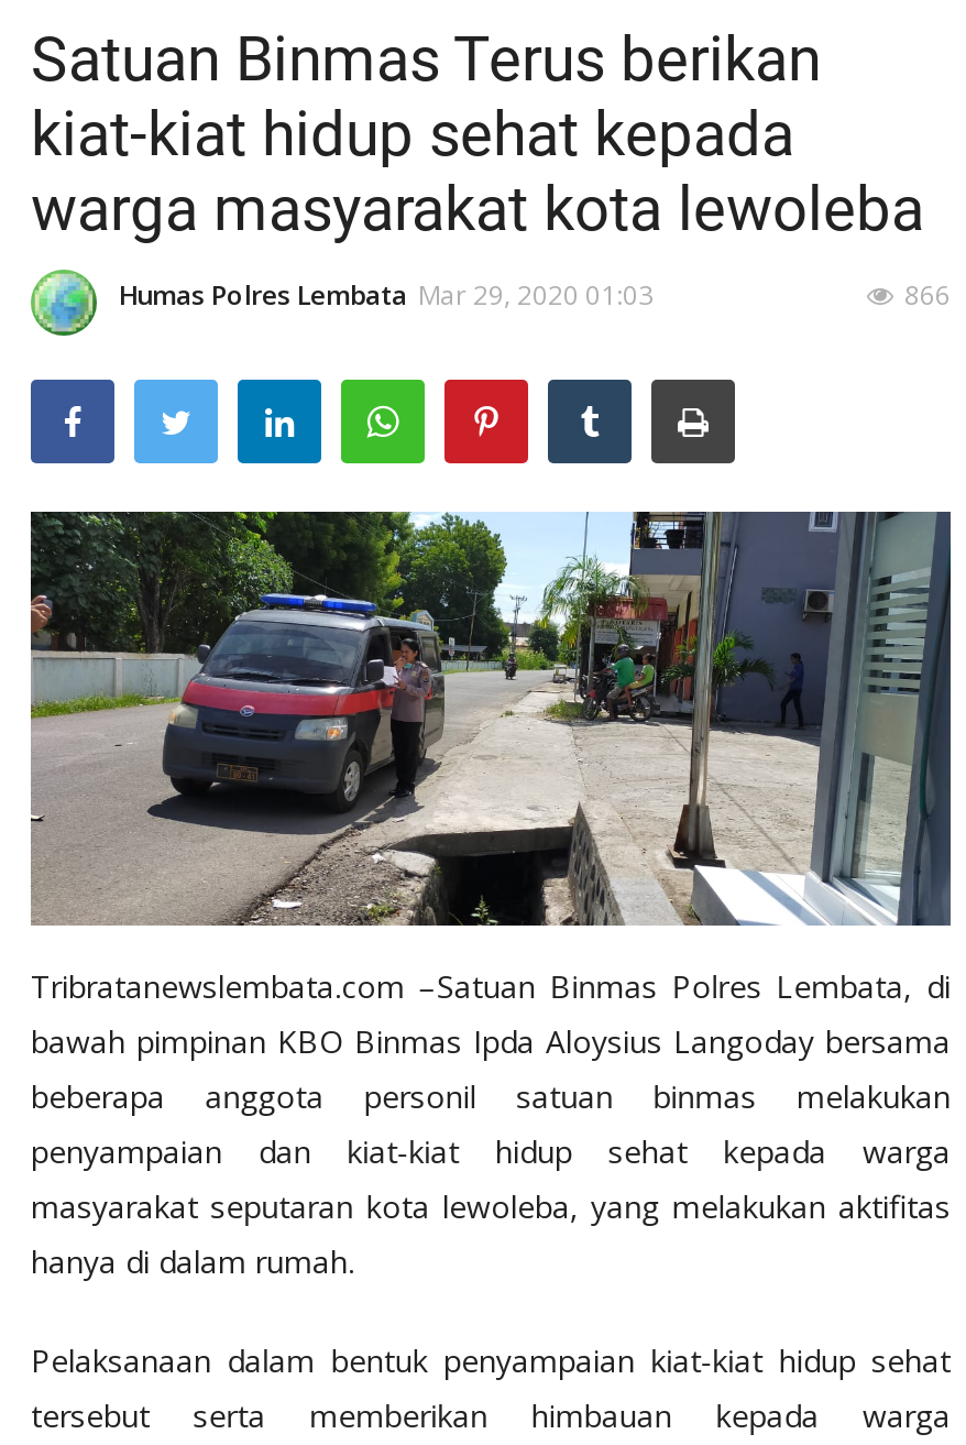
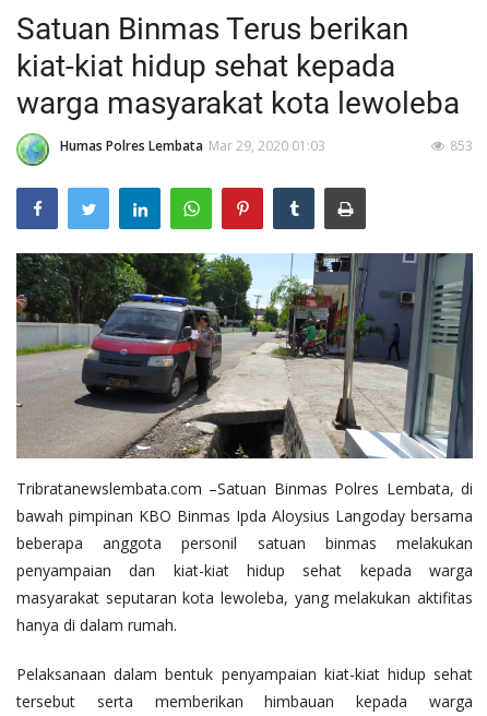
[904,276,951,313] 866 -> [450,136,473,155] 853

